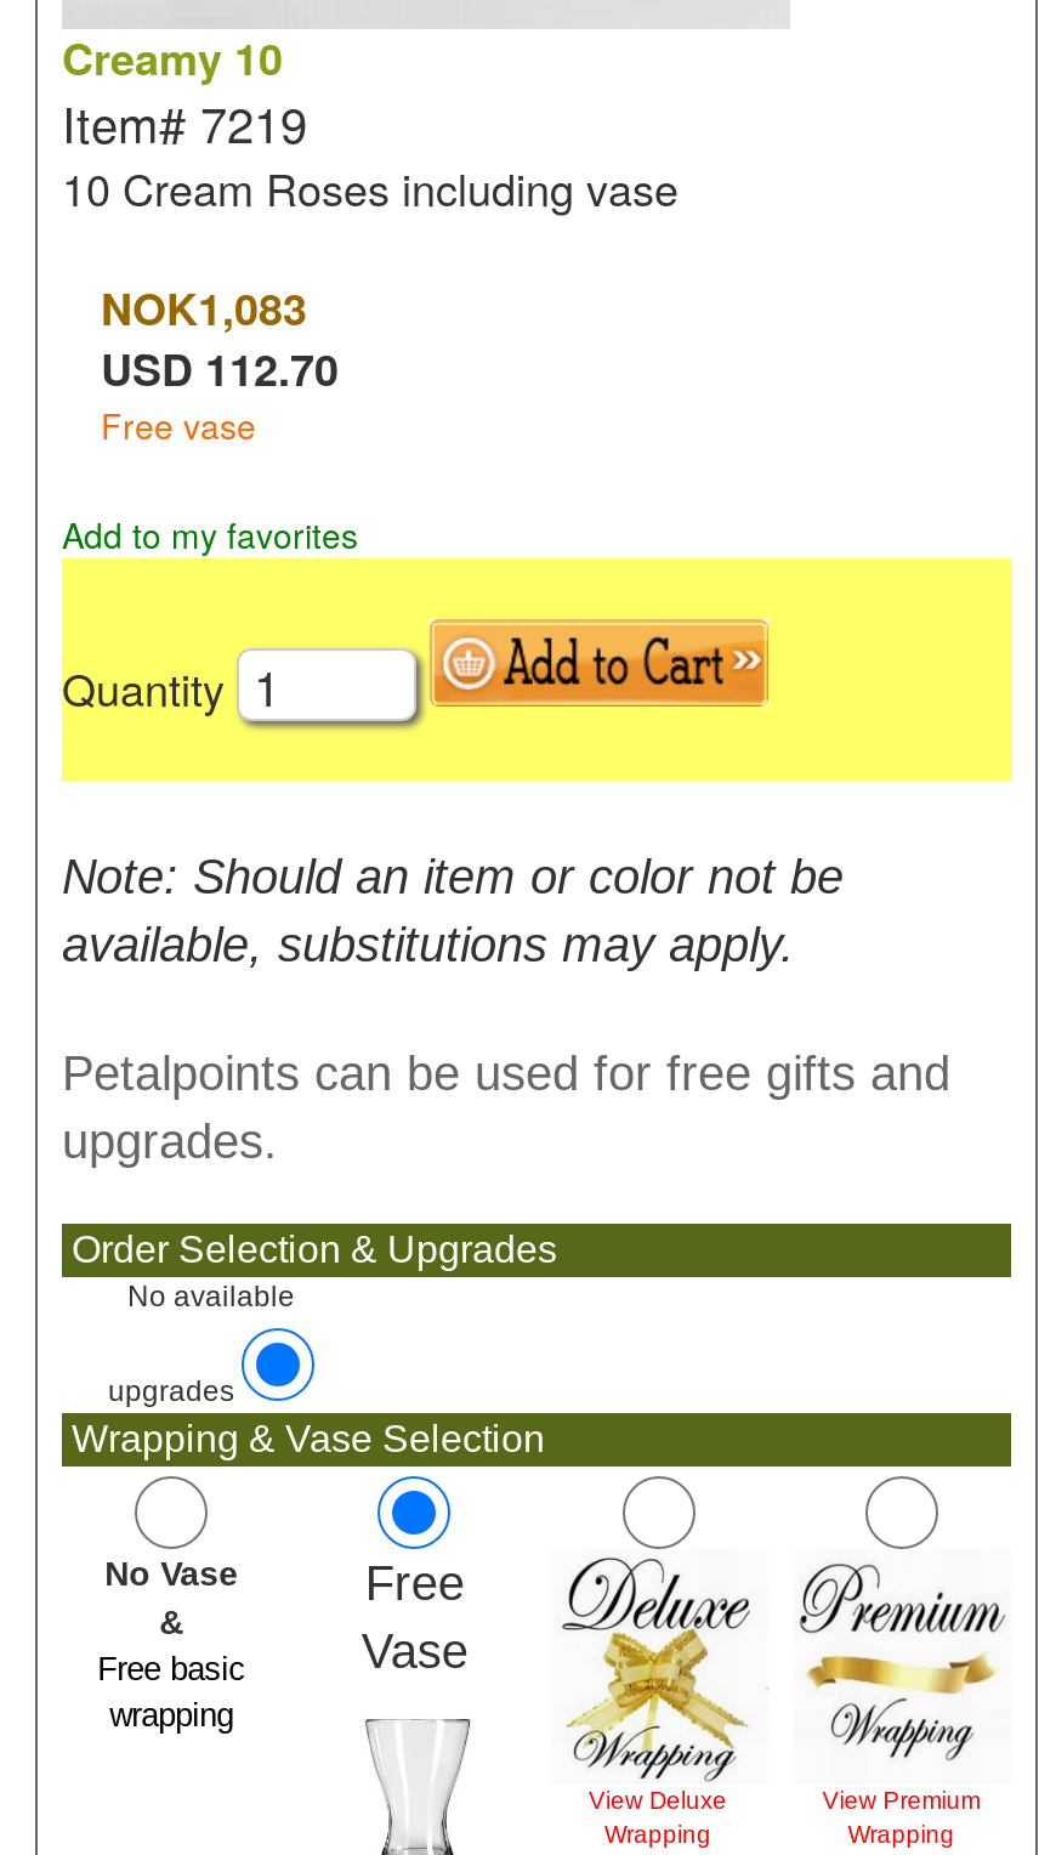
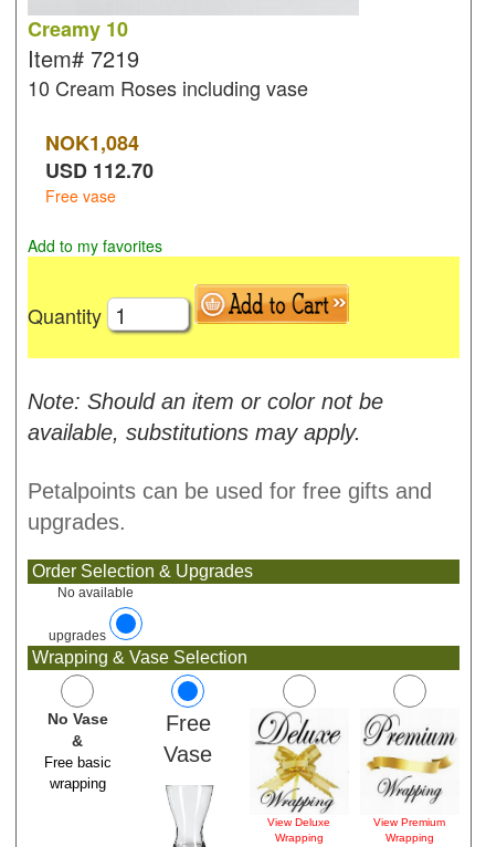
[101,277,307,340] NOK1,083 -> [45,128,139,157] NOK1,084

